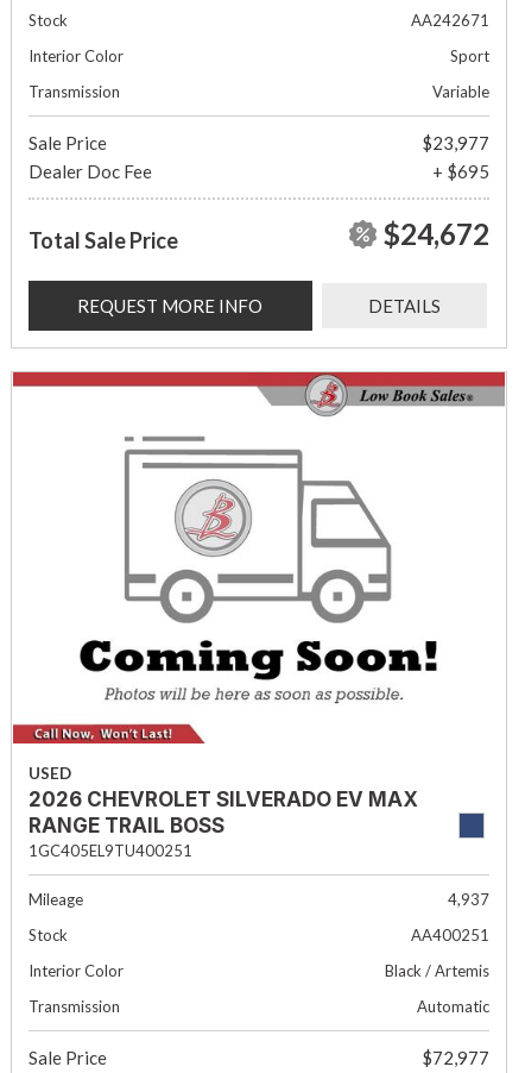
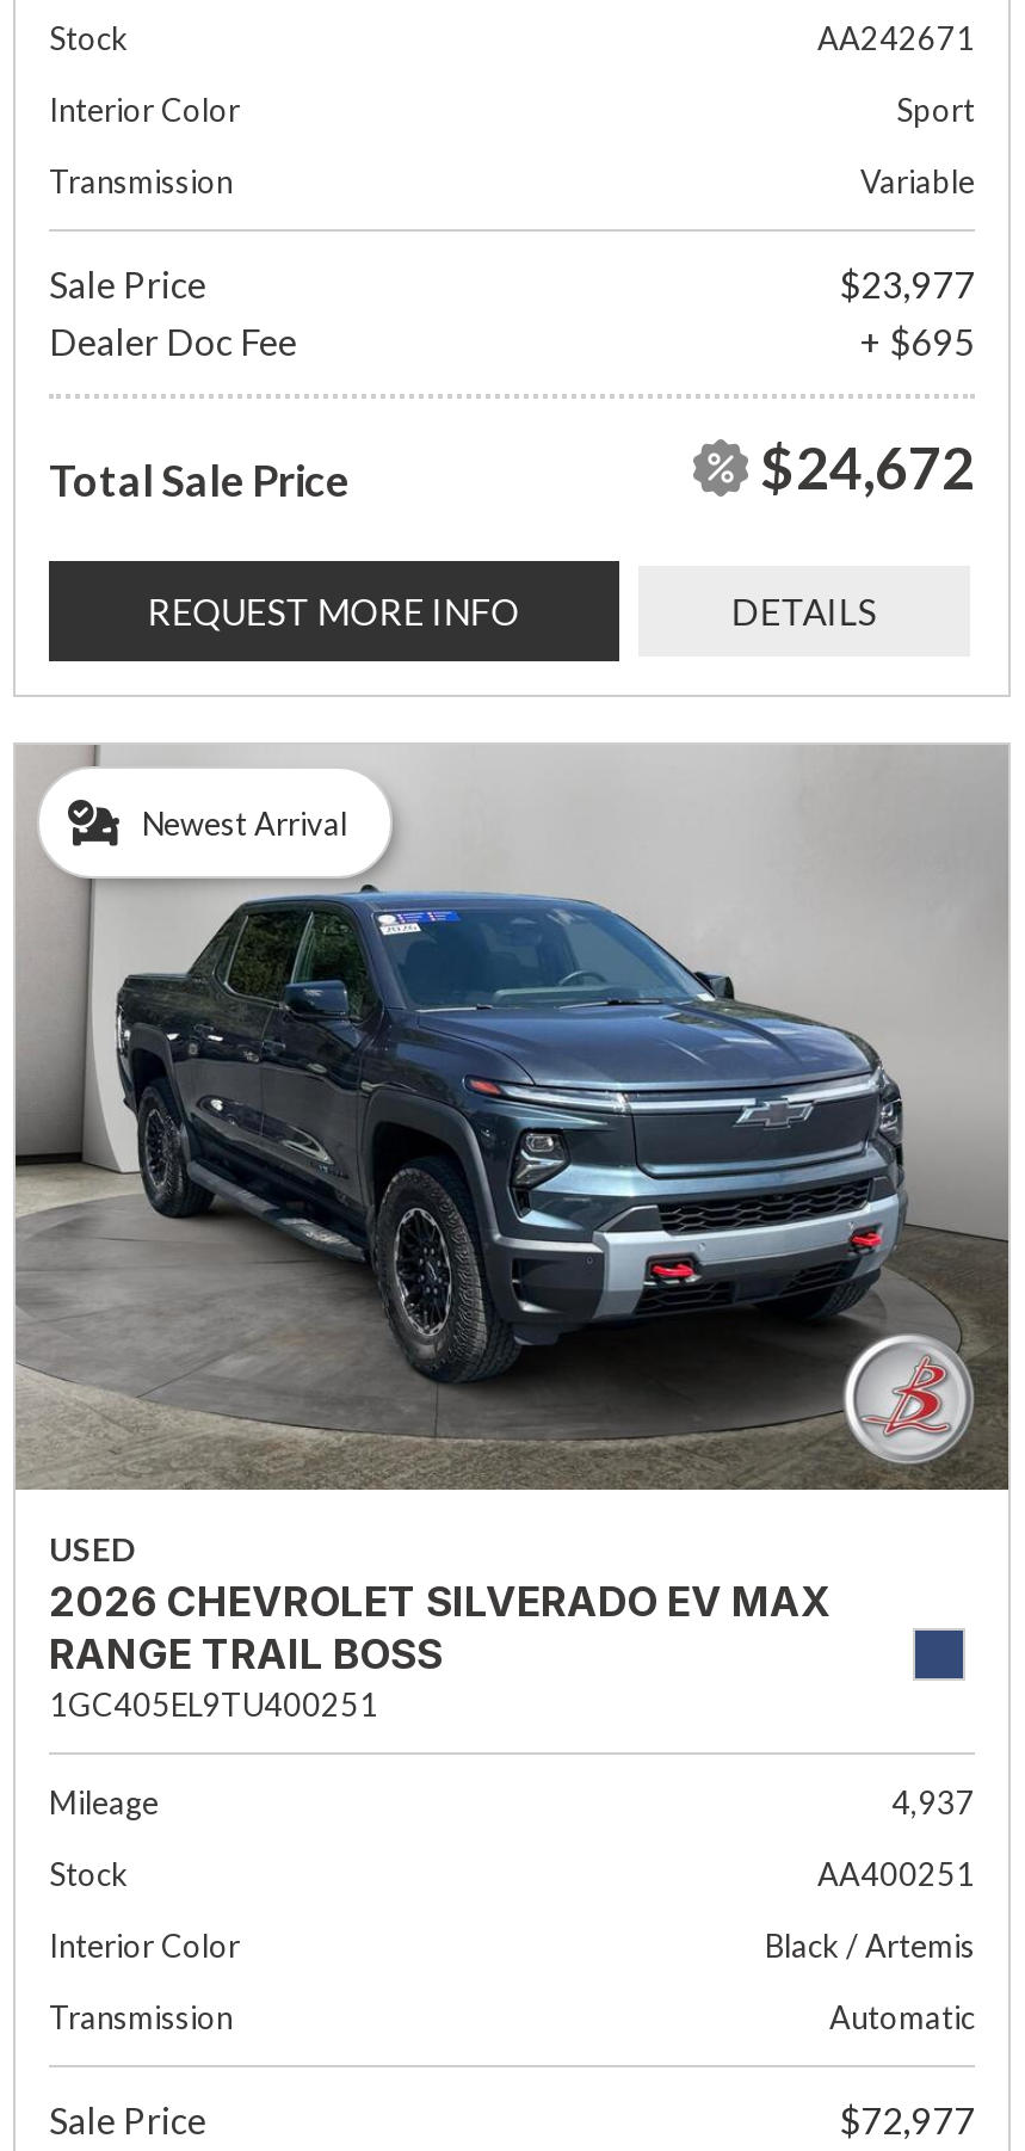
none -> [142,803,347,842] Newest Arrival
[12,371,506,745] [image] -> [13,742,1011,1492] [image]

